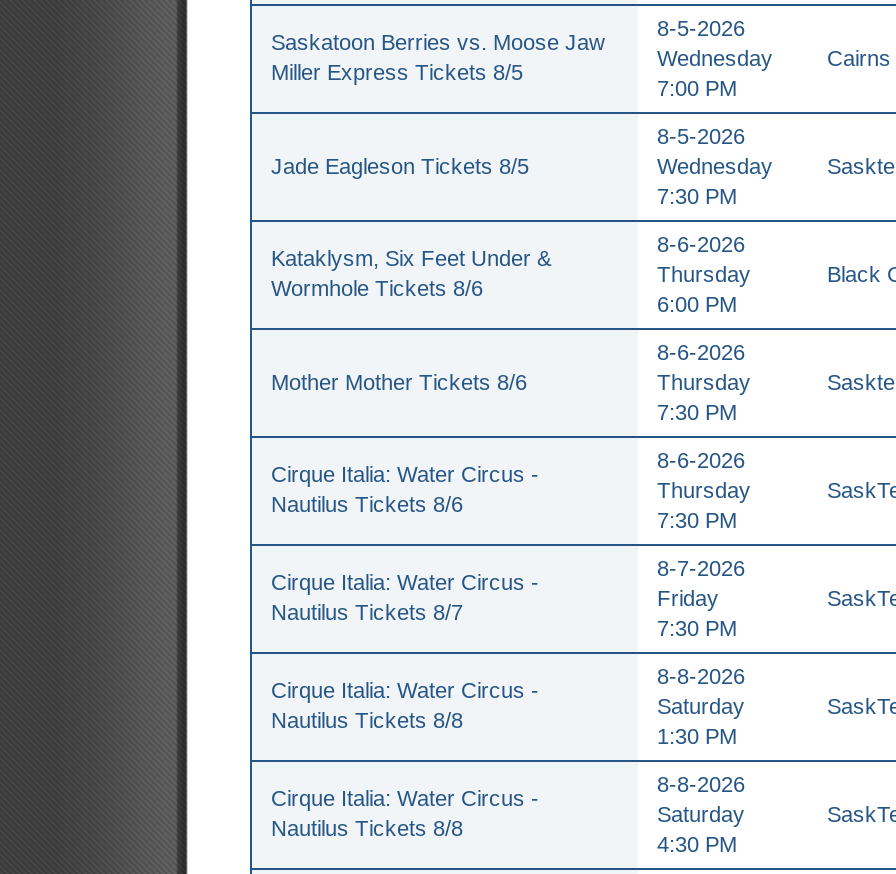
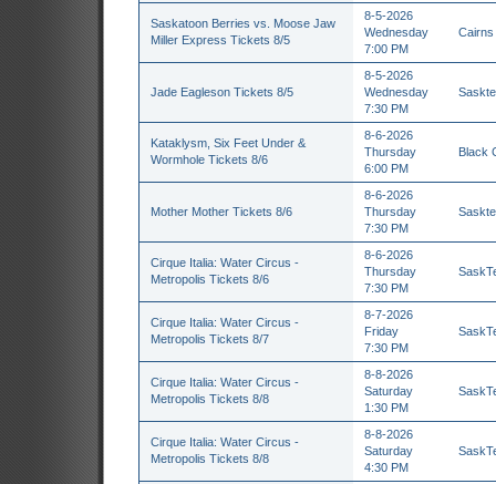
[271,492,463,516] Nautilus Tickets 8/6 -> [150,272,268,286] Metropolis Tickets 8/6
[271,600,463,624] Nautilus Tickets 8/7 -> [150,332,268,346] Metropolis Tickets 8/7
[271,708,463,732] Nautilus Tickets 8/8 -> [150,392,268,405] Metropolis Tickets 8/8
[271,816,463,840] Nautilus Tickets 8/8 -> [150,452,268,465] Metropolis Tickets 8/8

